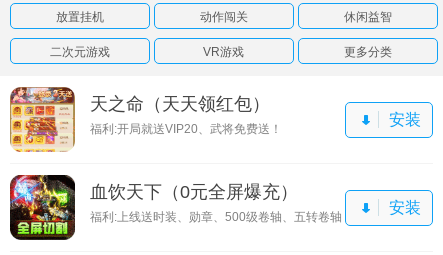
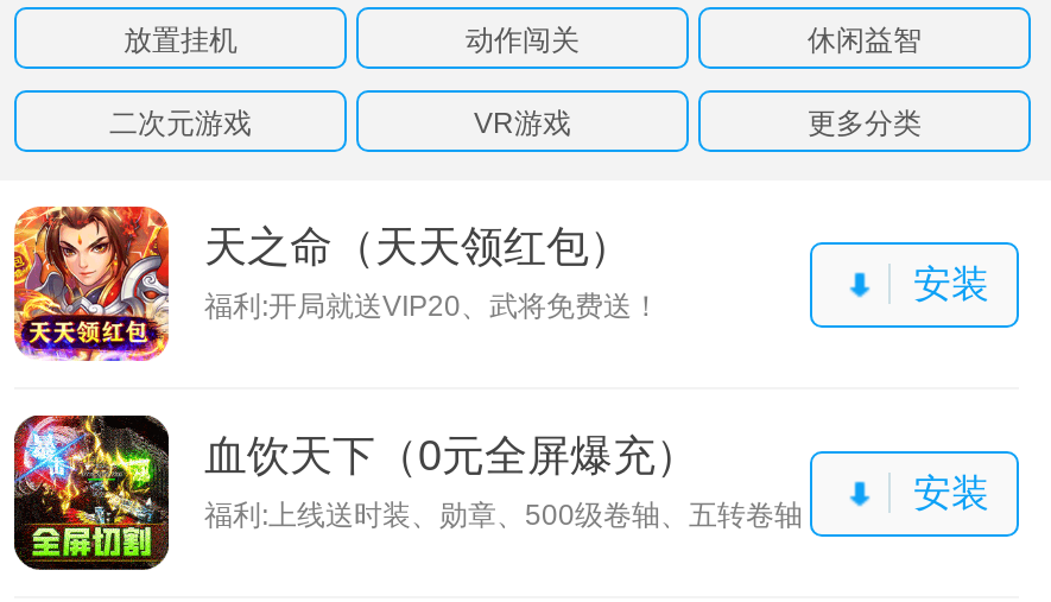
[10,86,76,153] [image] -> [14,204,171,363] [image]

